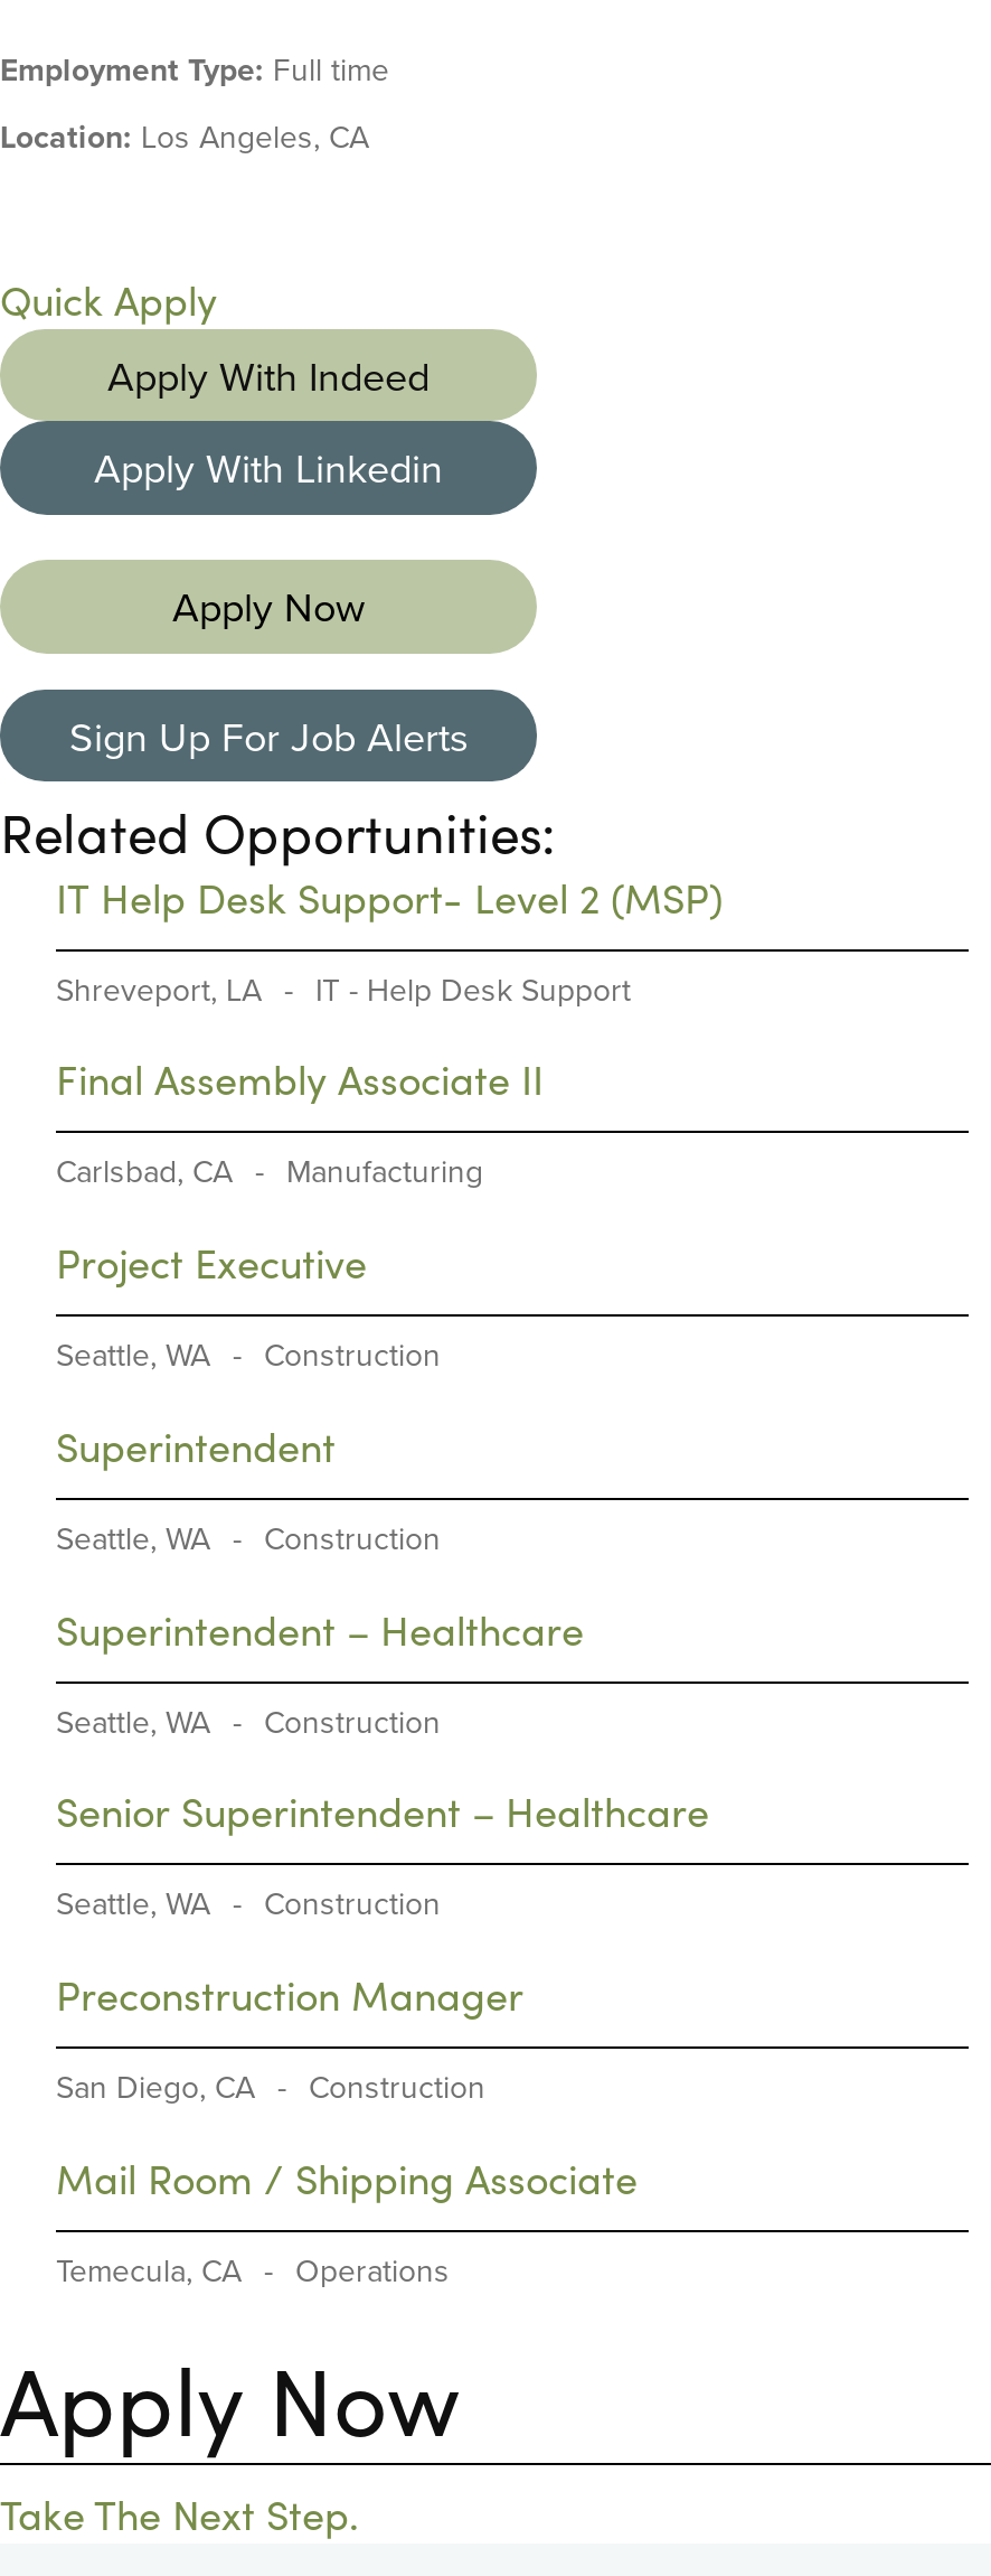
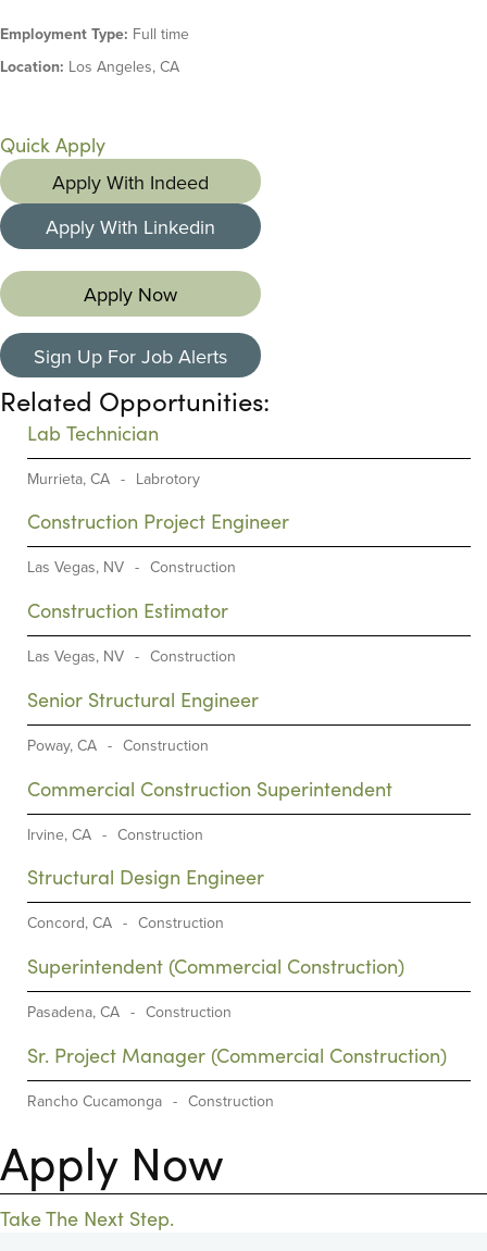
[56,872,723,926] IT Help Desk Support- Level 2 (MSP) -> [27,420,159,446] Lab Technician
[56,968,631,1015] Shreveport, LA - IT - Help Desk Support -> [27,468,200,490] Murrieta, CA - Labrotory
[56,1053,544,1107] Final Assembly Associate II -> [27,508,289,535] Construction Project Engineer
[56,1150,483,1197] Carlsbad, CA - Manufacturing -> [27,556,236,578] Las Vegas, NV - Construction
[56,1237,367,1291] Project Executive -> [27,598,228,624] Construction Estimator
[56,1333,441,1380] Seattle, WA - Construction -> [27,646,236,667] Las Vegas, NV - Construction
[56,1420,336,1474] Superintendent -> [27,687,259,713] Senior Structural Engineer
[56,1517,441,1564] Seattle, WA - Construction -> [27,735,209,756] Poway, CA - Construction
[56,1604,584,1658] Superintendent – Healthcare -> [27,776,392,802] Commercial Construction Superintendent
[56,1700,441,1747] Seattle, WA - Construction -> [27,824,203,846] Irvine, CA - Construction
[56,1785,709,1839] Senior Superintendent – Healthcare -> [27,864,264,890] Structural Design Engineer
[56,1882,441,1929] Seattle, WA - Construction -> [27,912,224,934] Concord, CA - Construction
[56,1969,523,2023] Preconstruction Manager -> [27,953,404,979] Superintendent (Commercial Construction)
[56,2065,485,2112] San Diego, CA - Construction -> [27,1001,232,1023] Pasadena, CA - Construction
[56,2153,638,2206] Mail Room / Shipping Associate -> [27,1043,447,1069] Sr. Project Manager (Commercial Construction)
[56,2249,450,2296] Temecula, CA - Operations -> [27,1090,274,1112] Rancho Cucamonga - Construction

